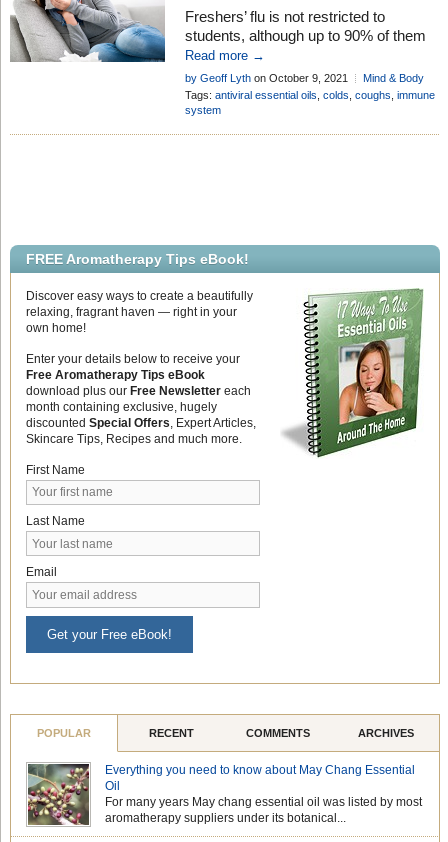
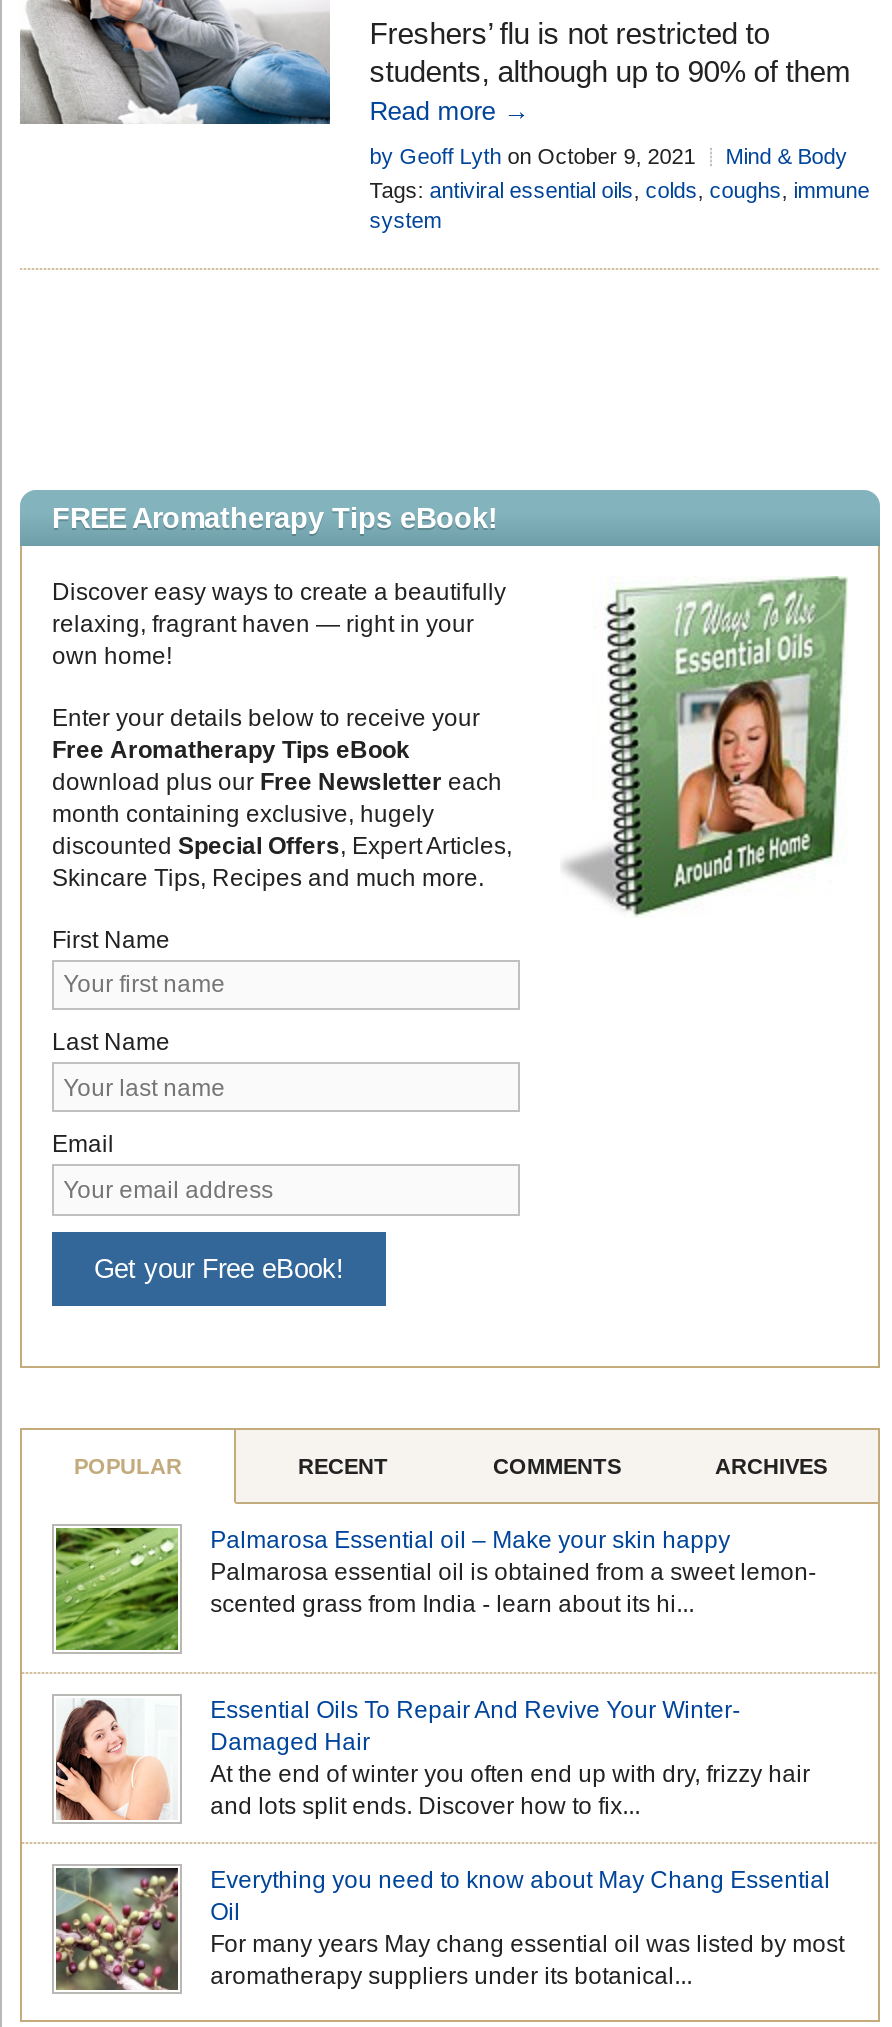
none -> [52,1694,810,1826] [image] | Essential Oils To Repair And Revive Your Winter- | Damaged Hair | At the end of winter you often end up with dry, frizzy hair | and lots split ends. Discover how to fix...
none -> [54,1525,816,1654] [image] | Palmarosa Essential oil – Make your skin happy | Palmarosa essential oil is obtained from a sweet lemon- | scented grass from India - learn about its hi...

